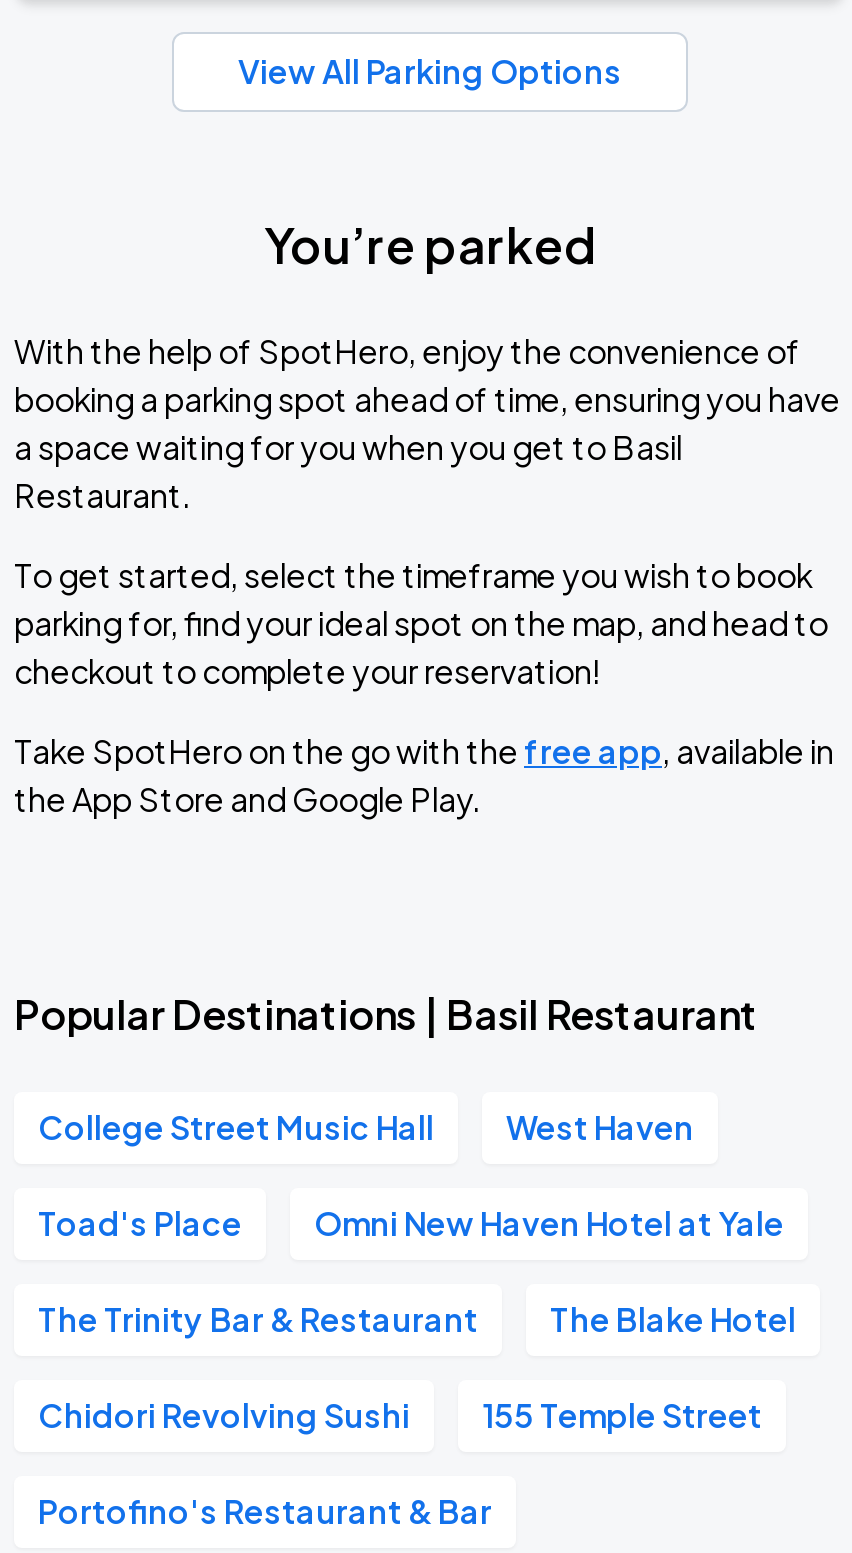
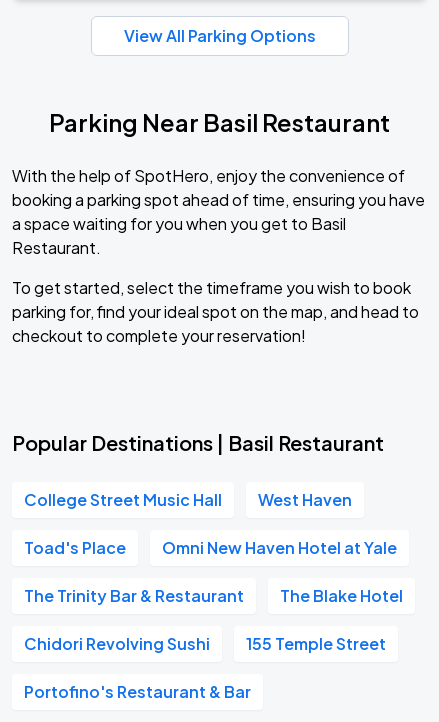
[264,214,596,274] You’re parked -> [49,107,390,137] Parking Near Basil Restaurant
[14,730,834,820] Take SpotHero on the go with the free app, available in | the App Store and Google Play. -> none

